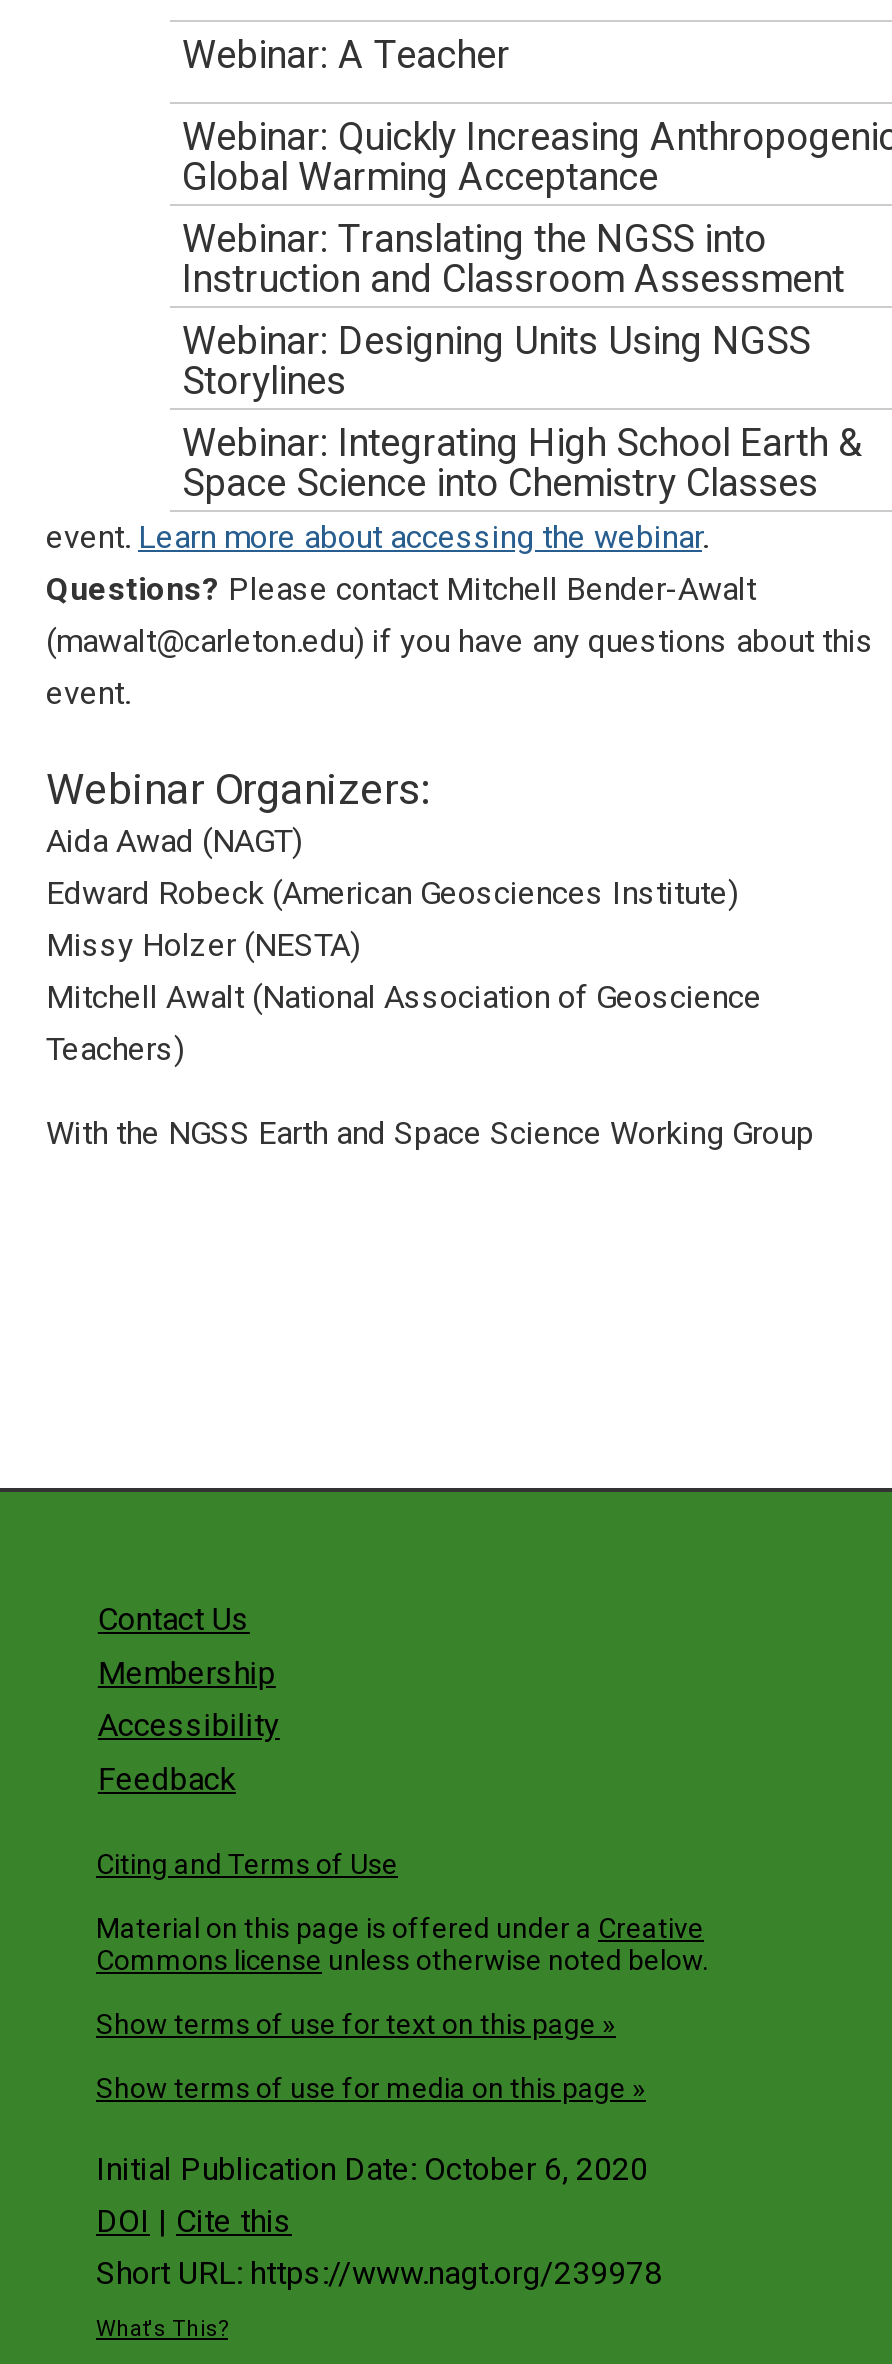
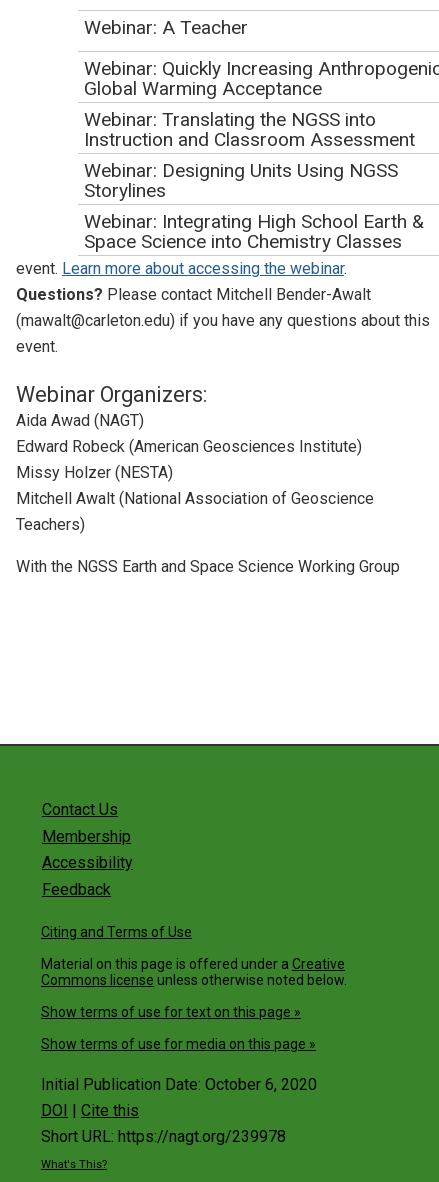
[96,2254,662,2292] Short URL: https://www.nagt.org/239978 -> [41,1127,286,1146] Short URL: https://nagt.org/239978

